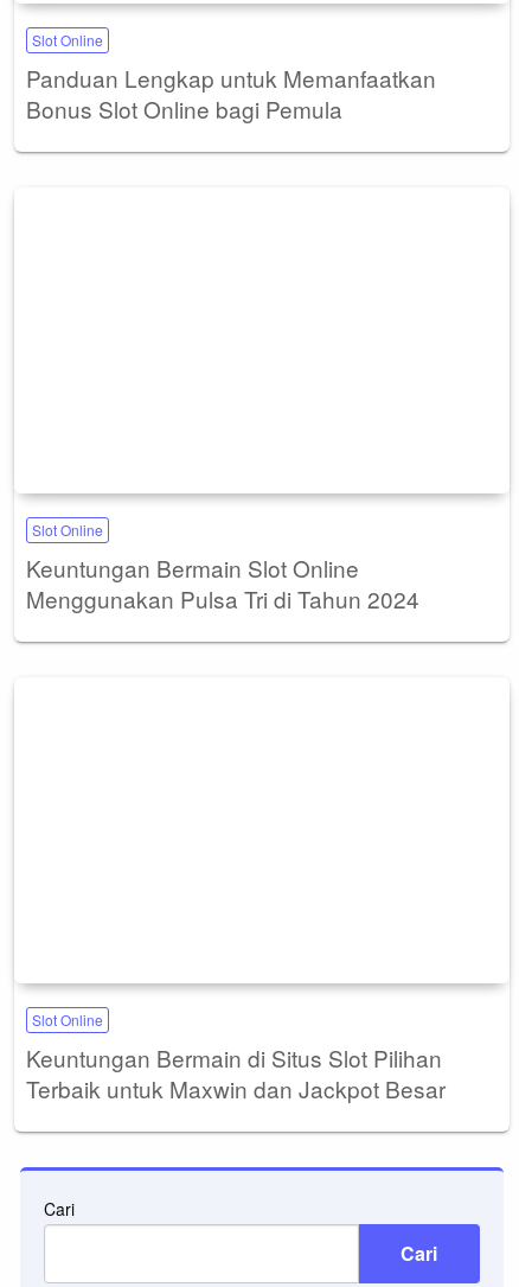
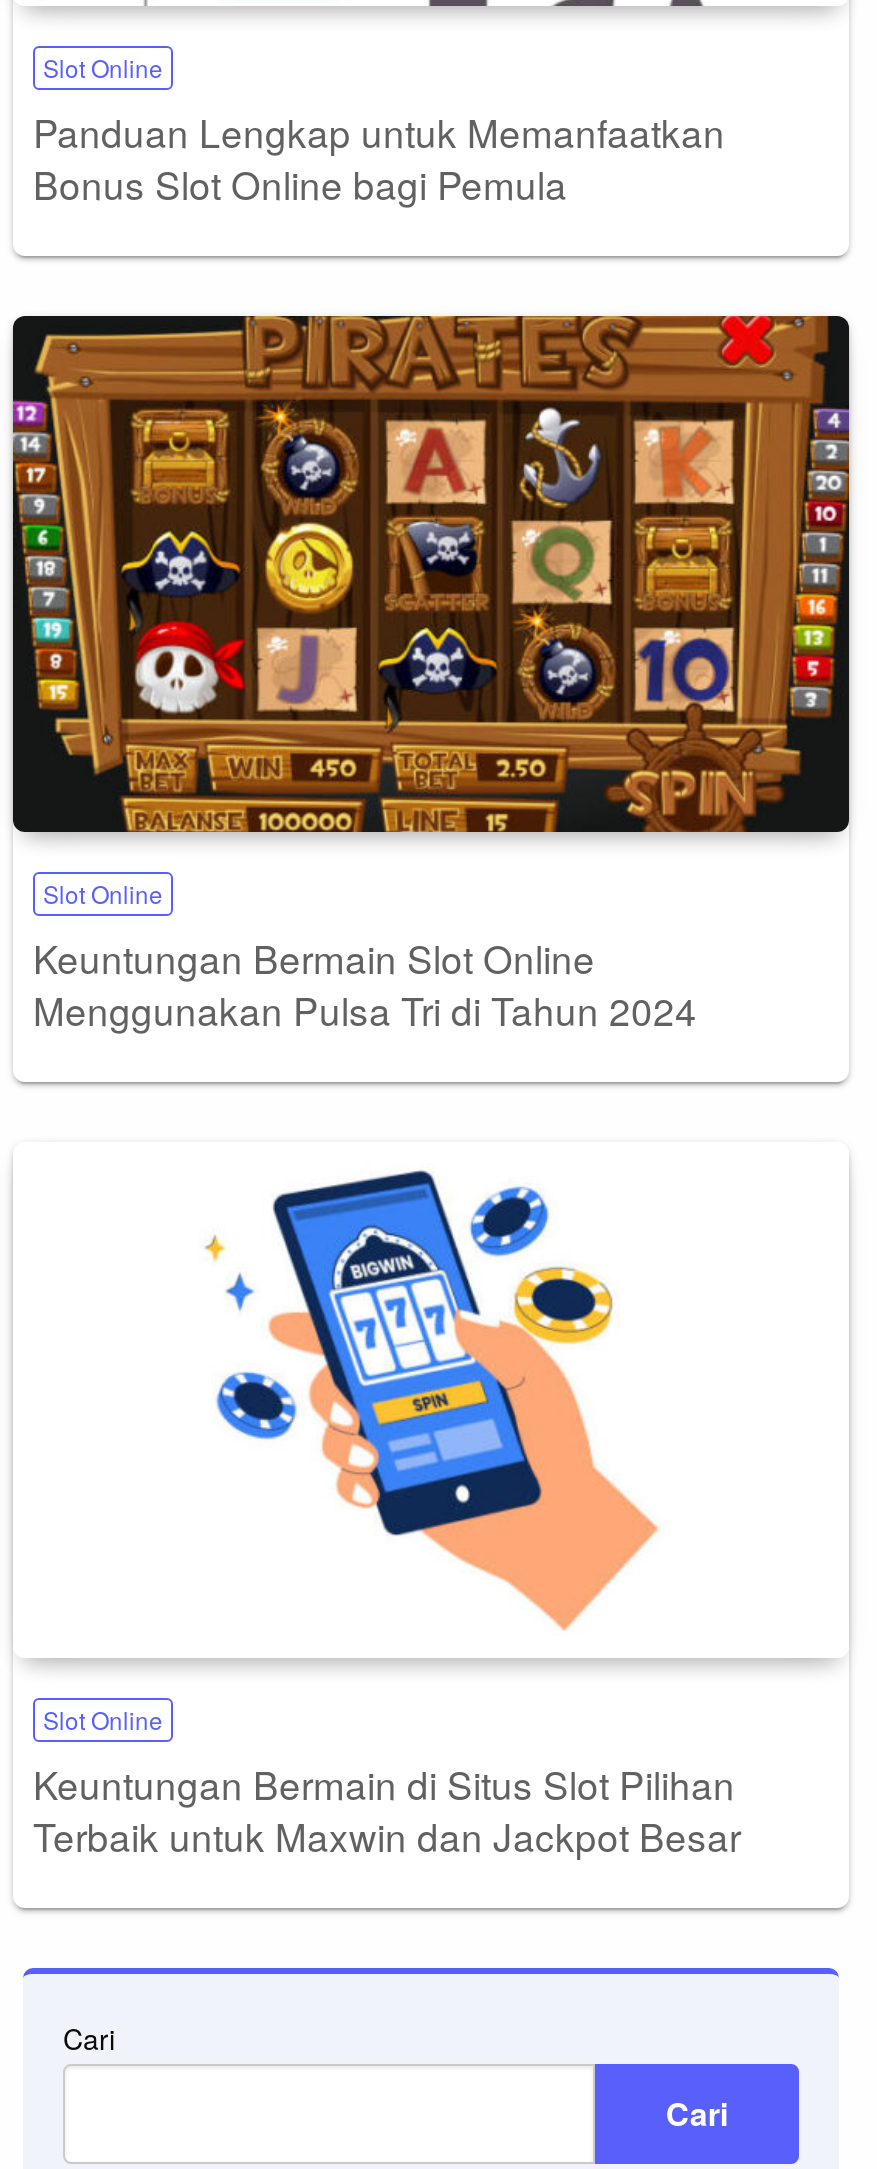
none -> [11,314,851,834] [image]
none -> [205,1168,659,1632] [image]

